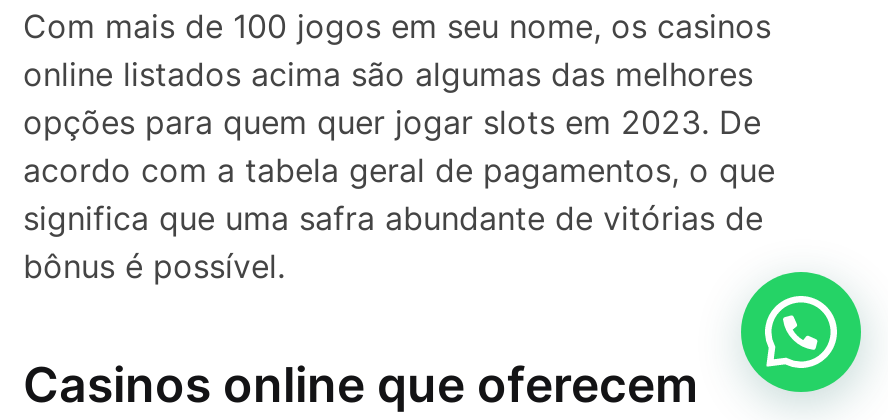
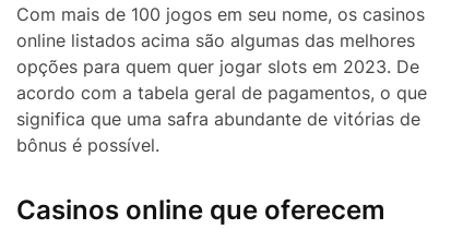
[737,270,865,404] [image] -> none

